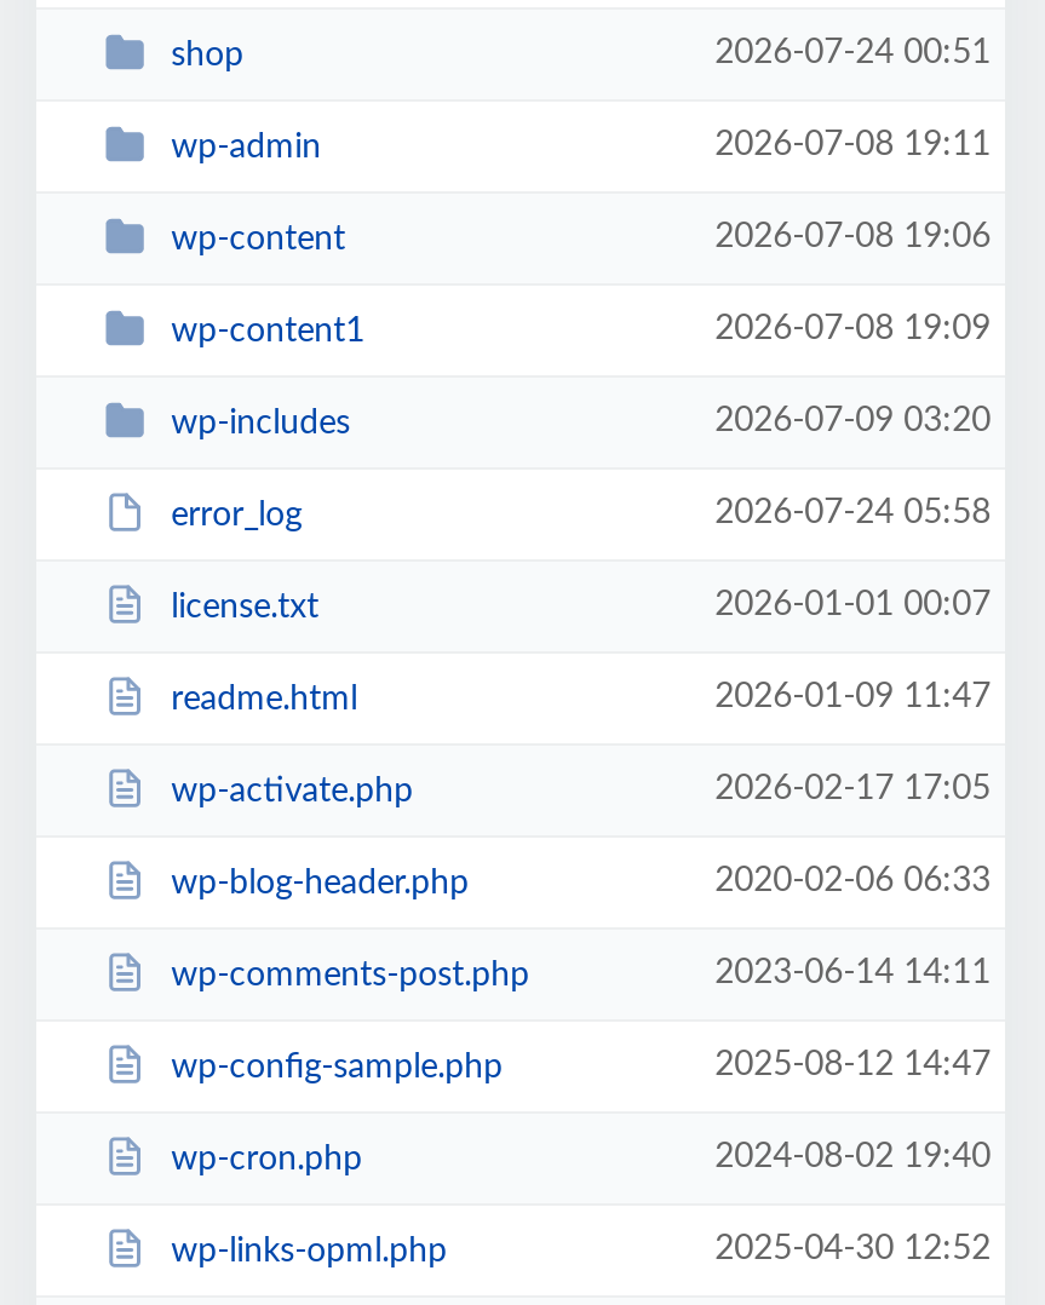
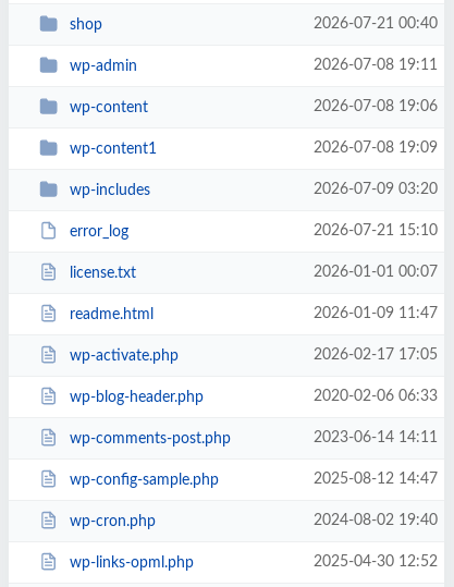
[715,36,991,70] 2026-07-24 00:51 -> [314,16,438,32] 2026-07-21 00:40
[715,496,991,530] 2026-07-24 05:58 -> [314,223,438,239] 2026-07-21 15:10

